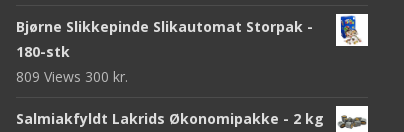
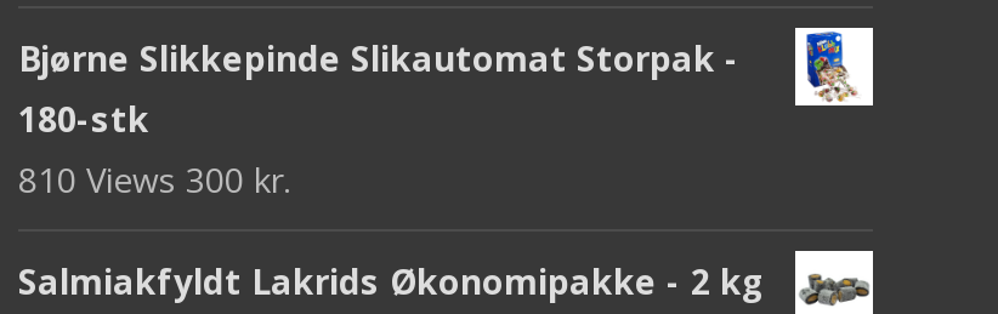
[16,67,128,86] 809 Views 300 kr. -> [18,155,290,201] 810 Views 300 kr.

